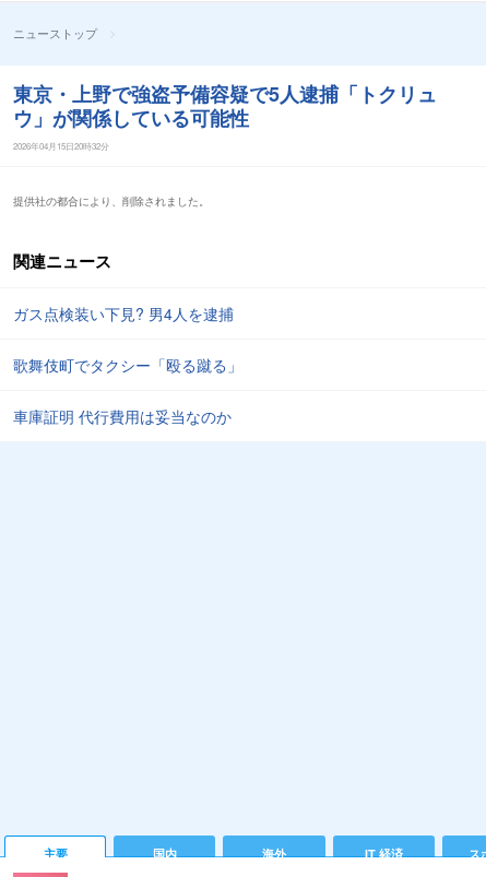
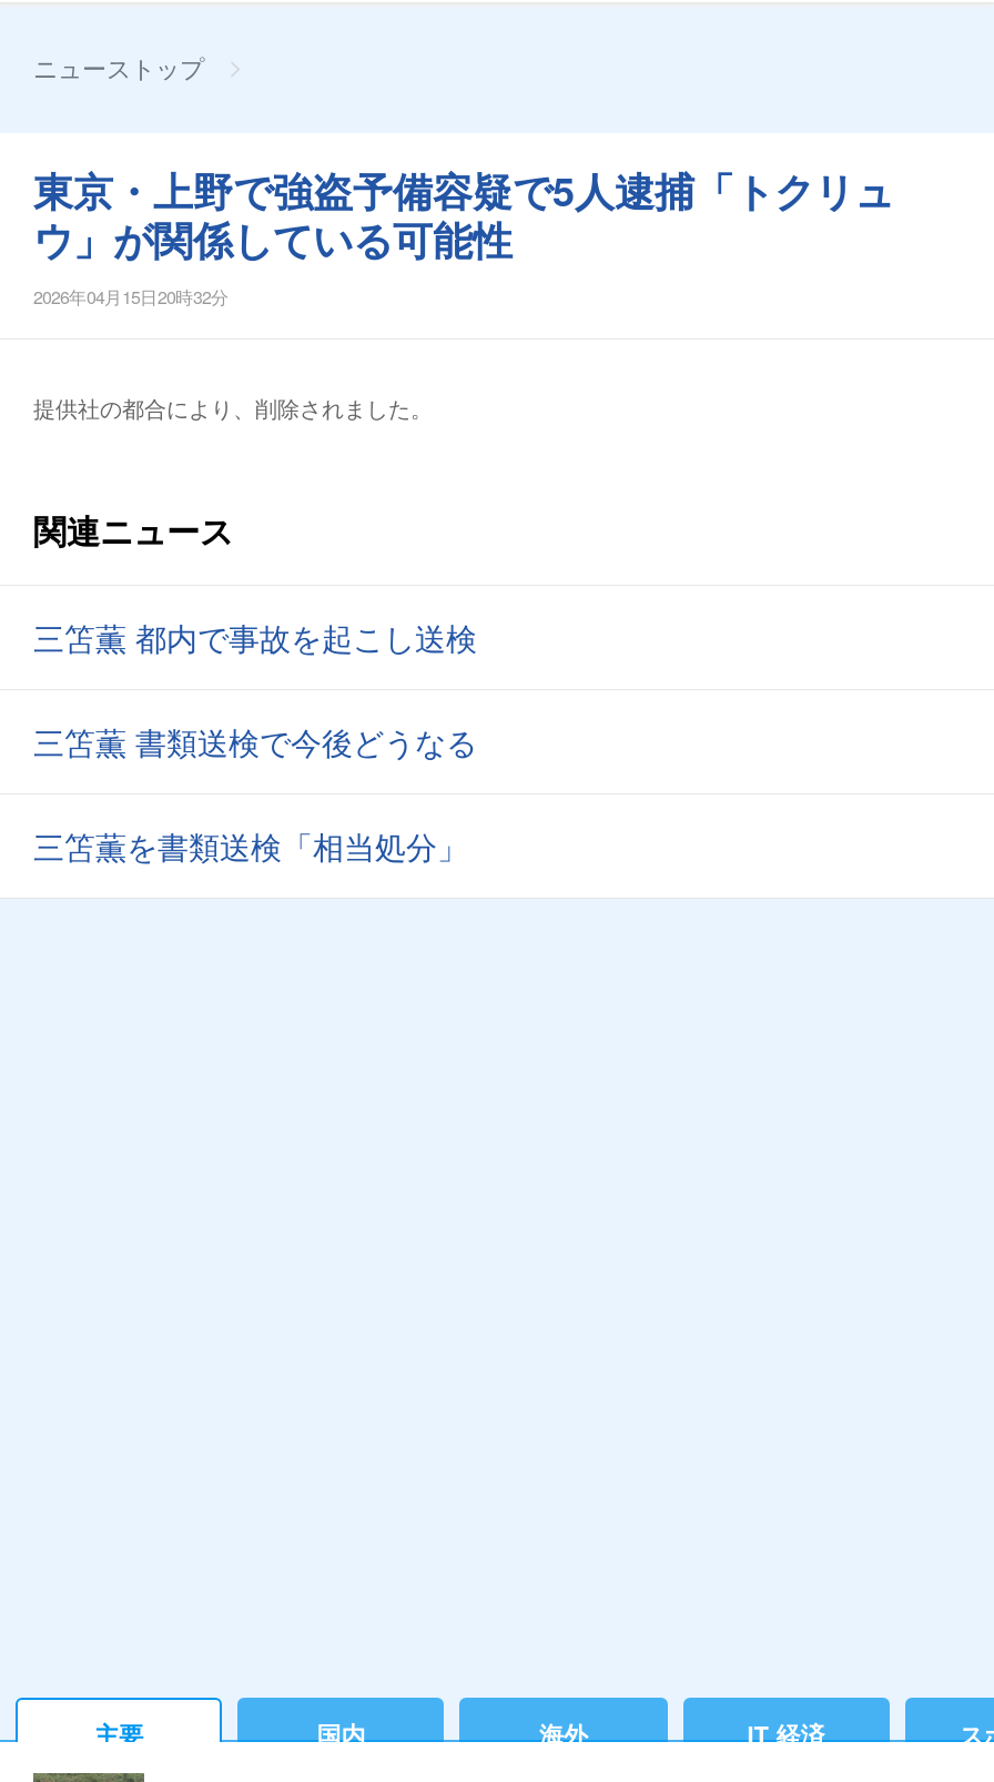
[13,303,234,324] ガス点検装い下見? 男4人を逮捕 -> [33,615,477,659] 三笘薫 都内で事故を起こし送検
[13,354,242,376] 歌舞伎町でタクシー「殴る蹴る」 -> [33,719,477,763] 三笘薫 書類送検で今後どうなる
[13,405,232,427] 車庫証明 代行費用は妥当なのか -> [33,823,468,868] 三笘薫を書類送検「相当処分」

